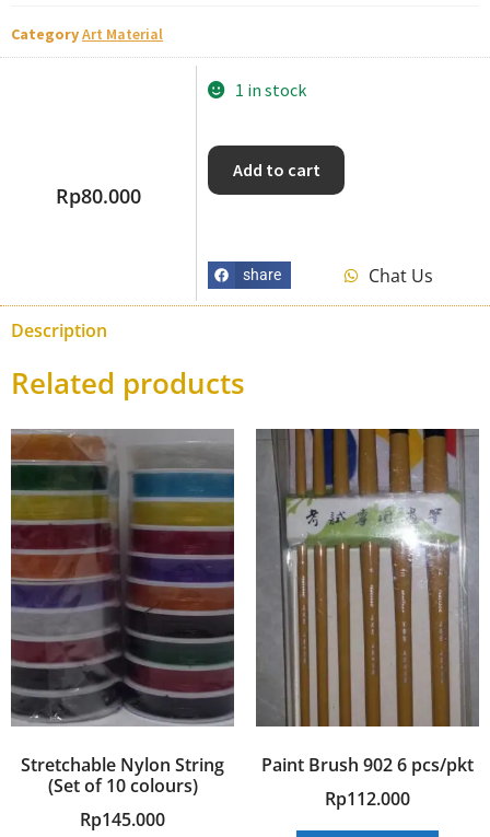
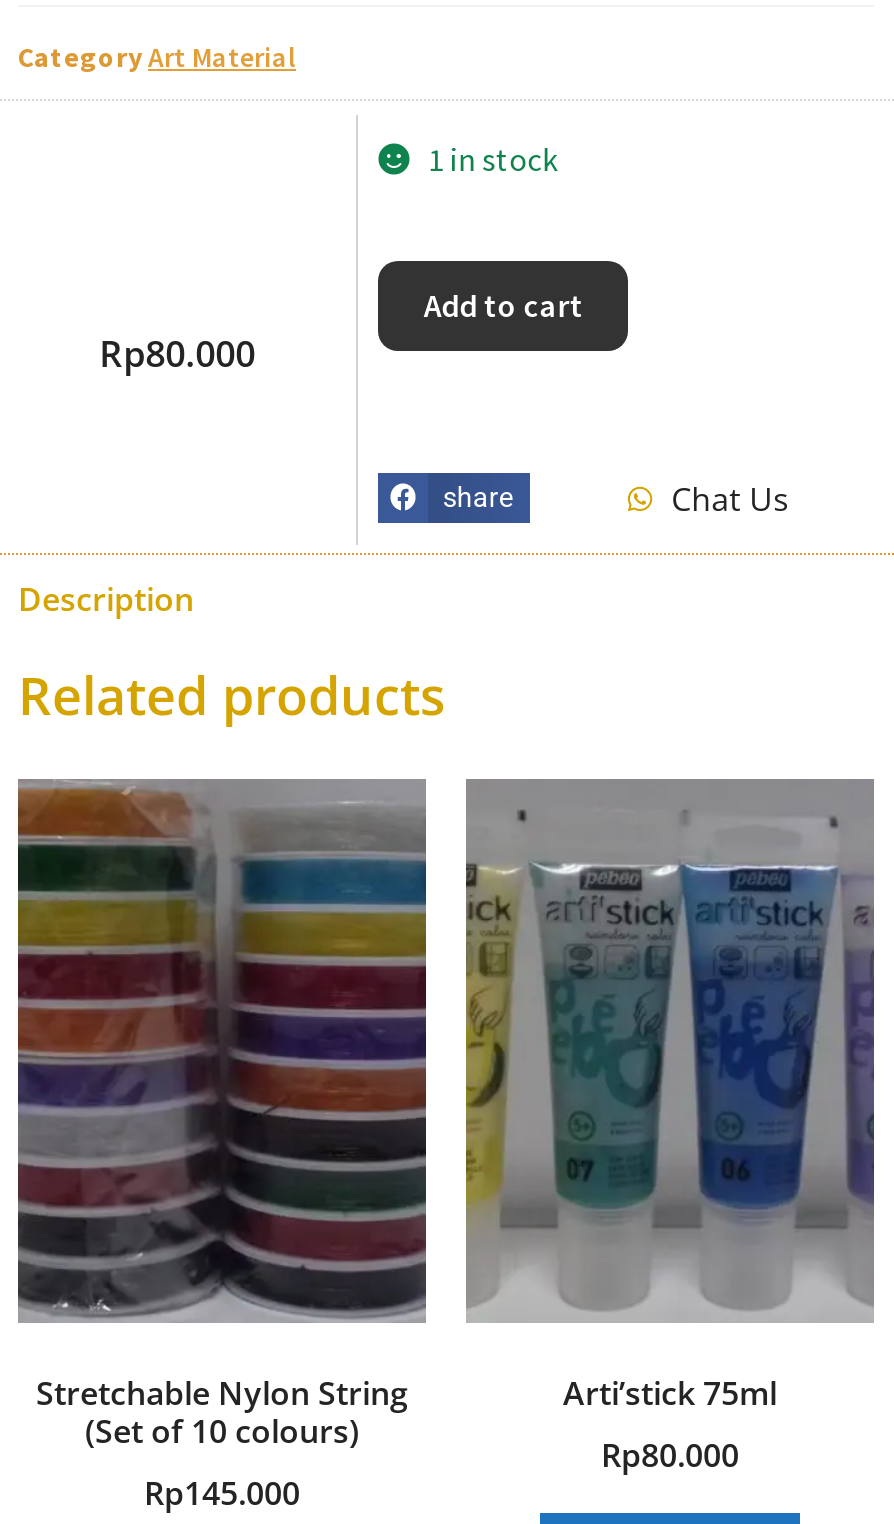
[256,428,479,810] [image] | Paint Brush 902 6 pcs/pkt | Rp112.000 -> [466,779,874,1476] [image] | Arti’stick 75ml | Rp80.000

